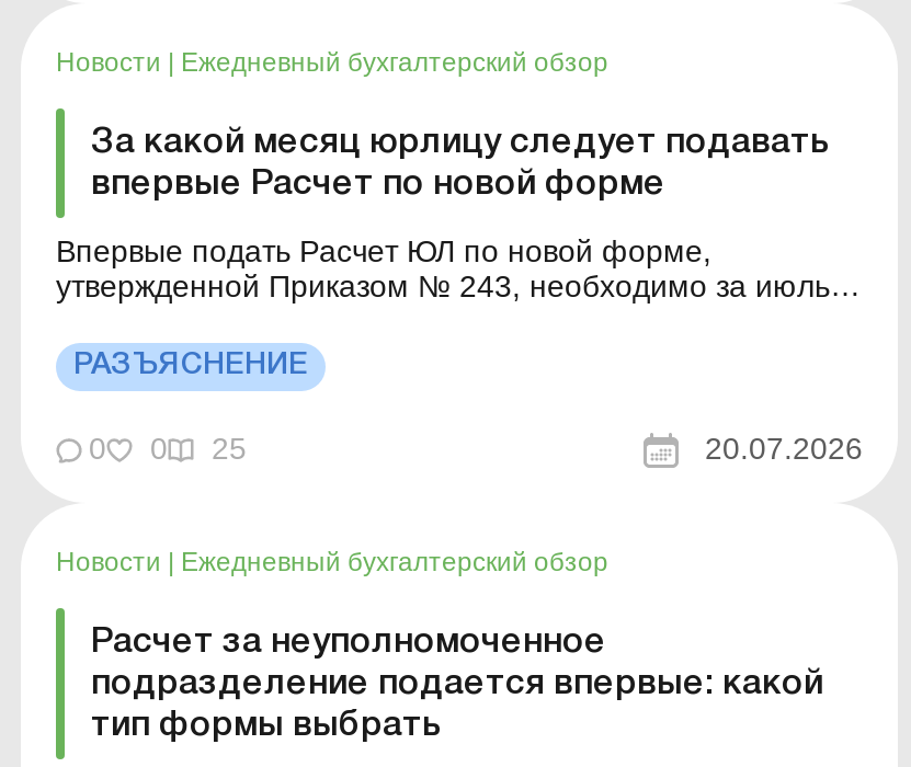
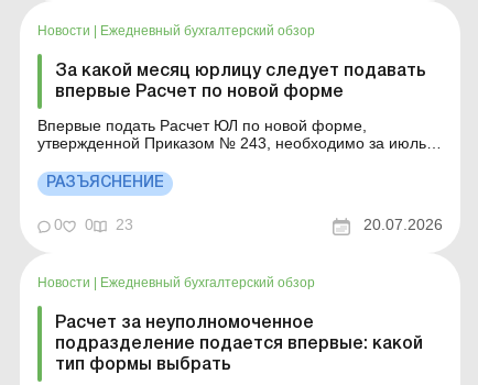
[212,430,247,465] 25 -> [116,216,133,234] 23

